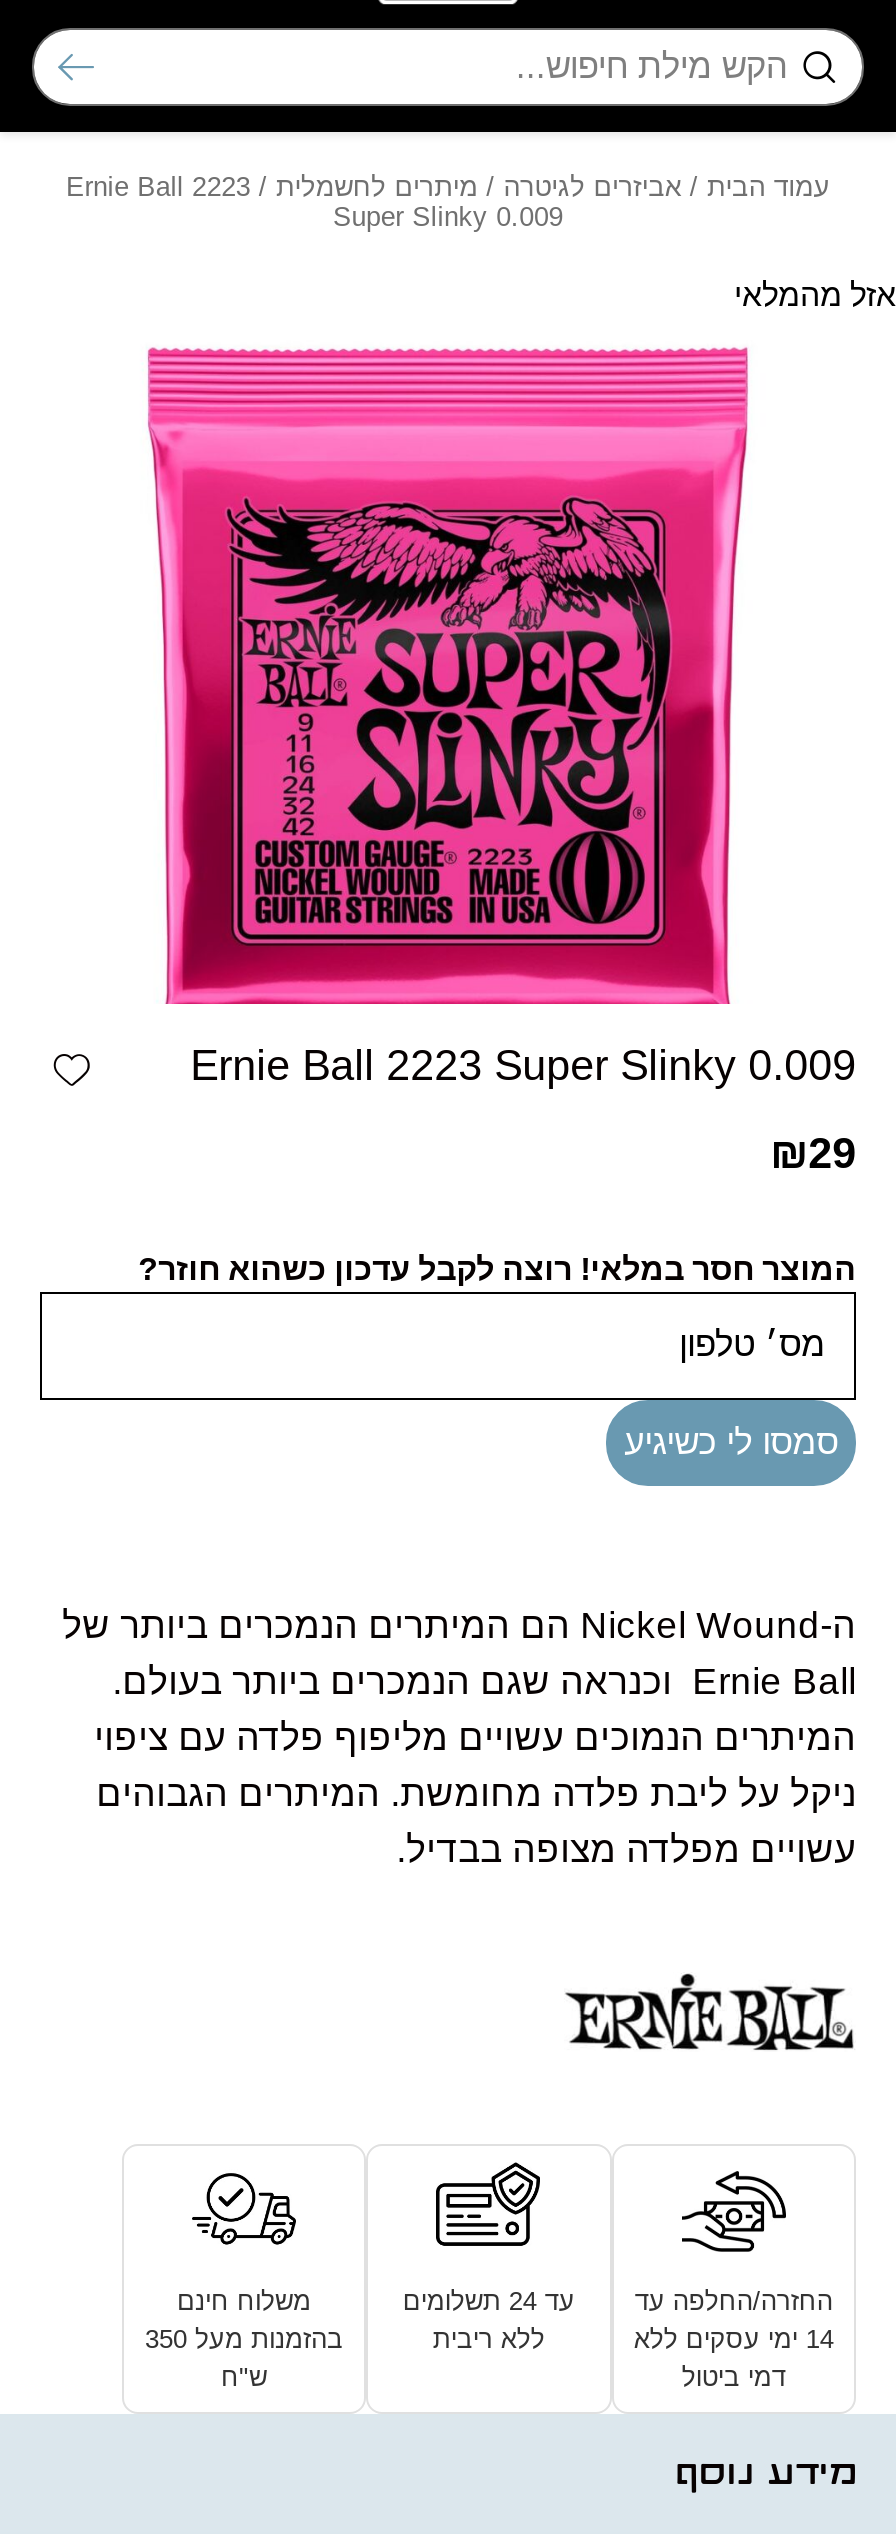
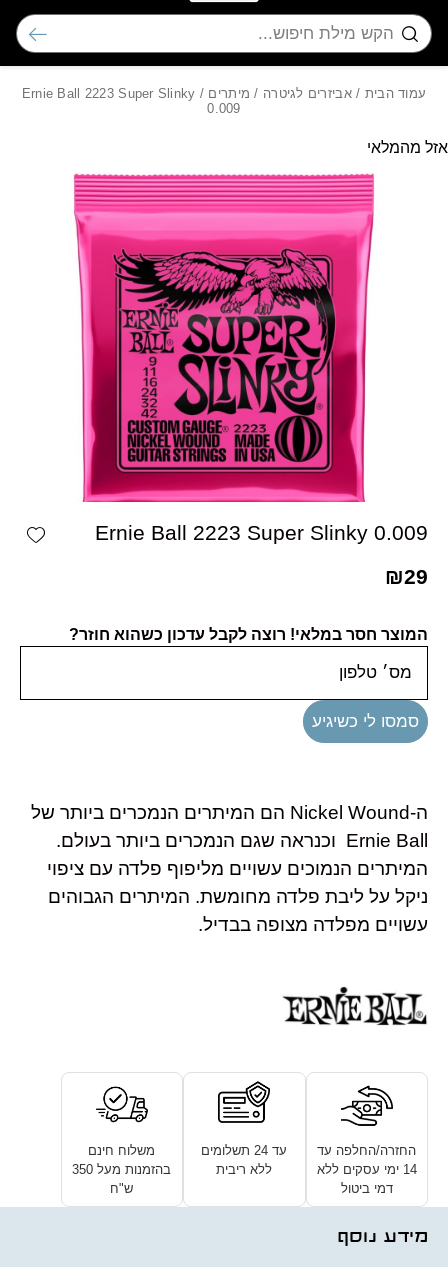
[66,173,830,233] עמוד הבית / אביזרים לגיטרה / מיתרים לחשמלית | / Ernie Ball 2223 | Super Slinky 0.009 -> [22,86,426,116] עמוד הבית / אביזרים לגיטרה / מיתרים | / Ernie Ball 2223 Super Slinky | 0.009

